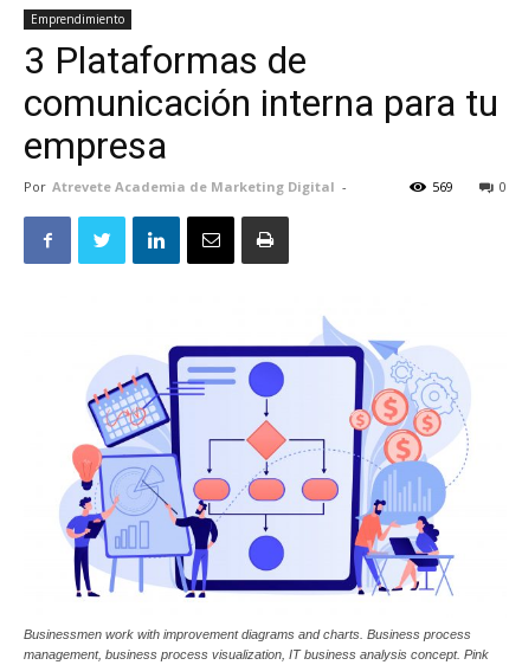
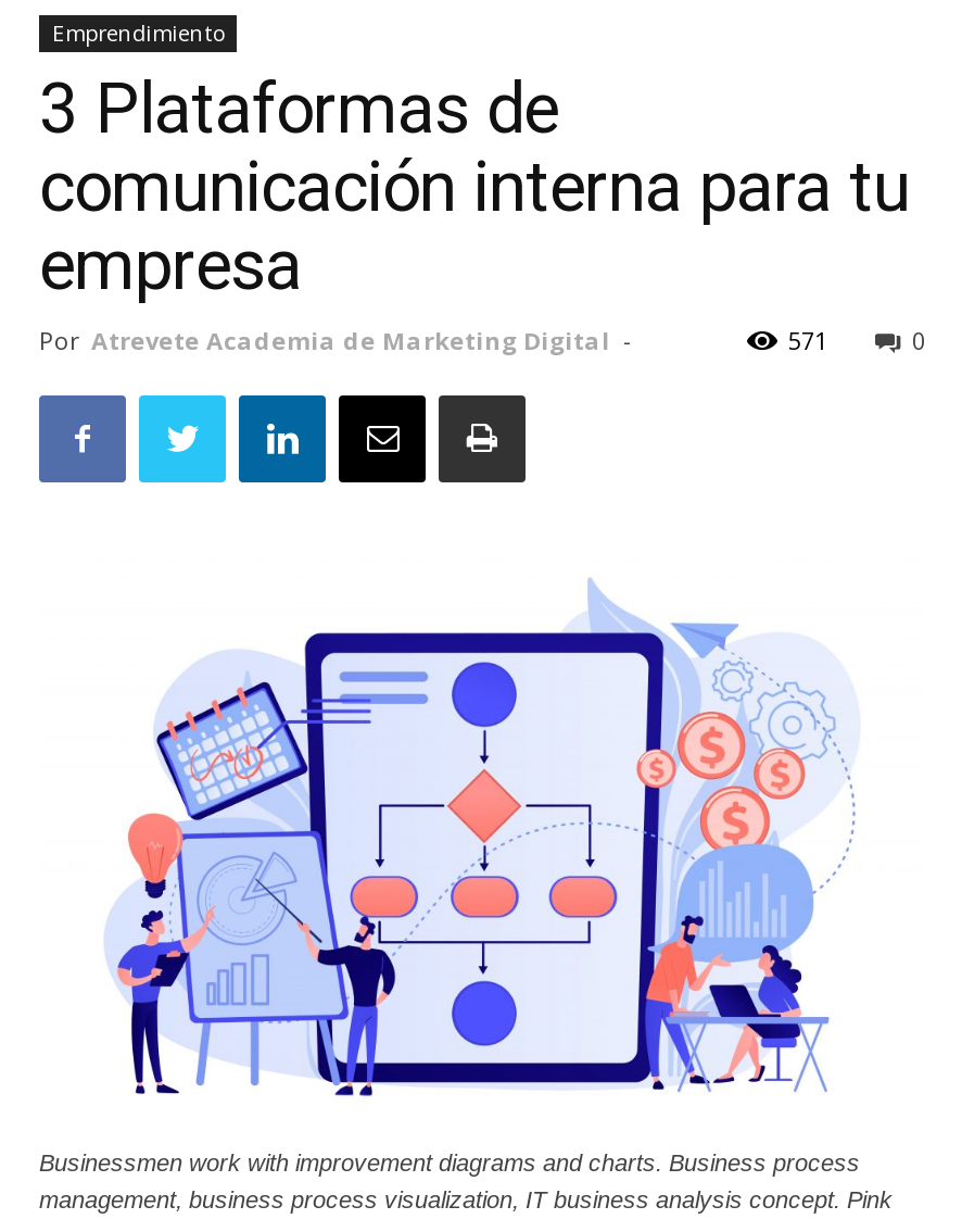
[432,177,453,195] 569 -> [788,324,827,356] 571

